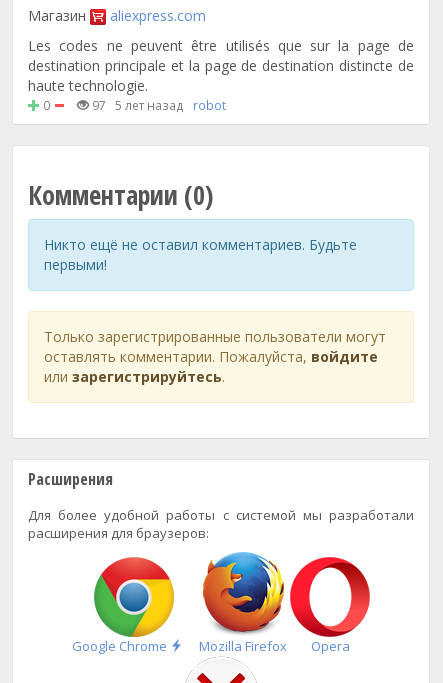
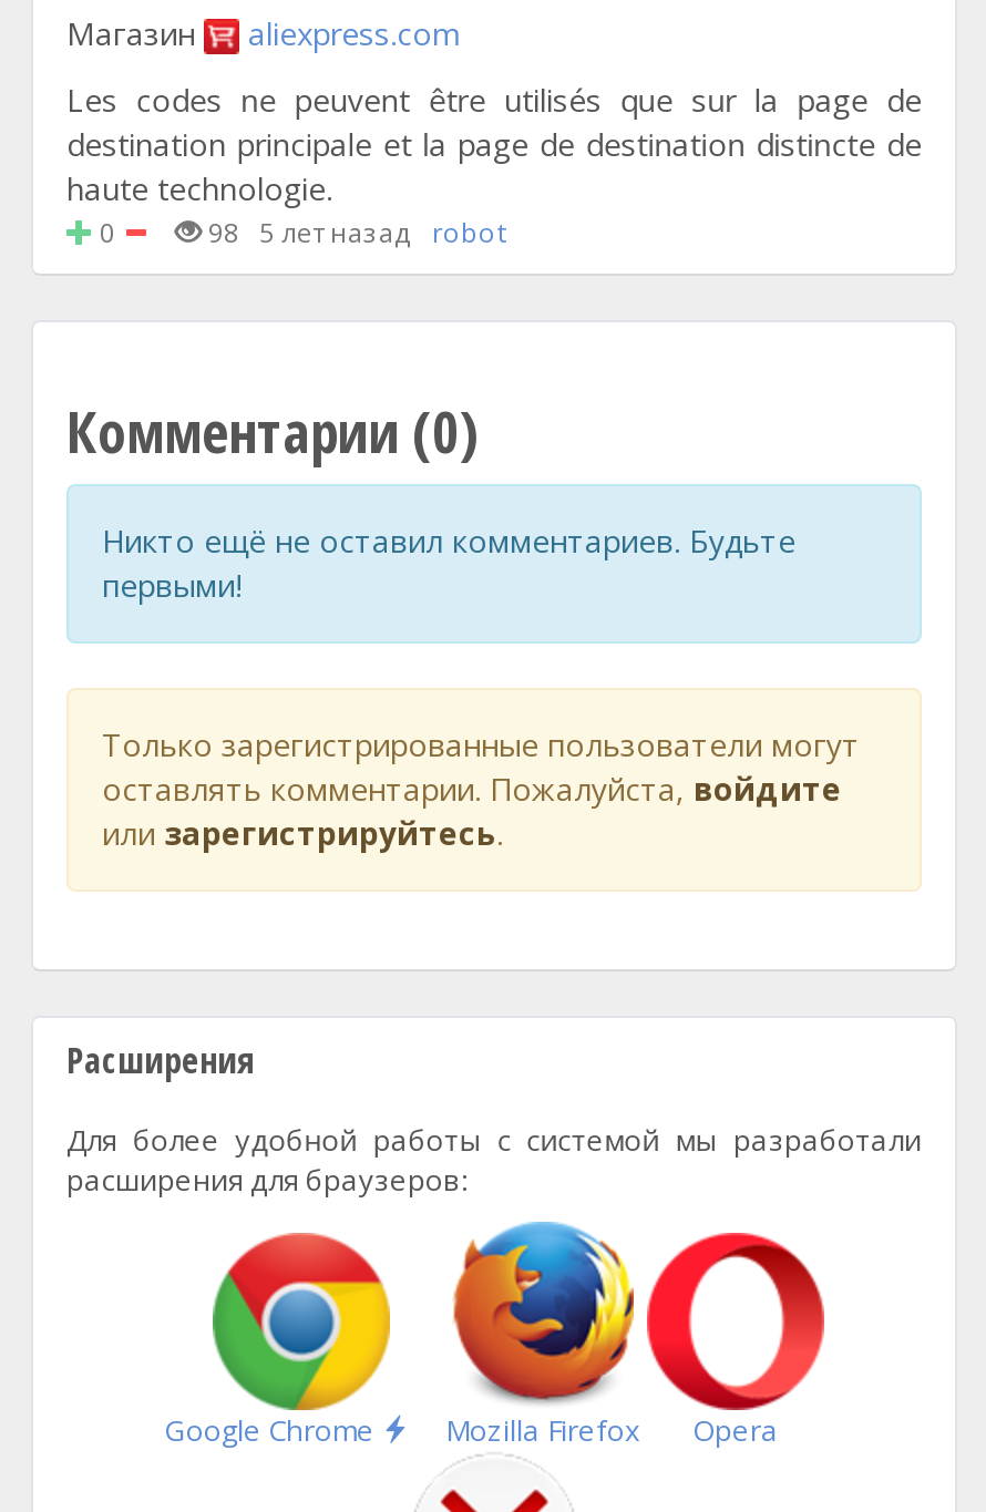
[89,97,226,113] 97 5 лет назад robot -> [202,214,505,249] 98 5 лет назад robot

